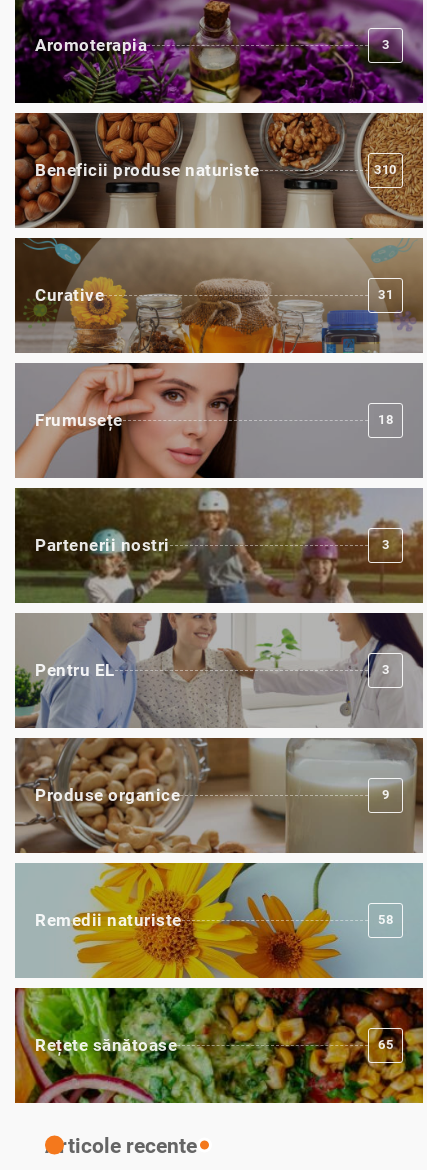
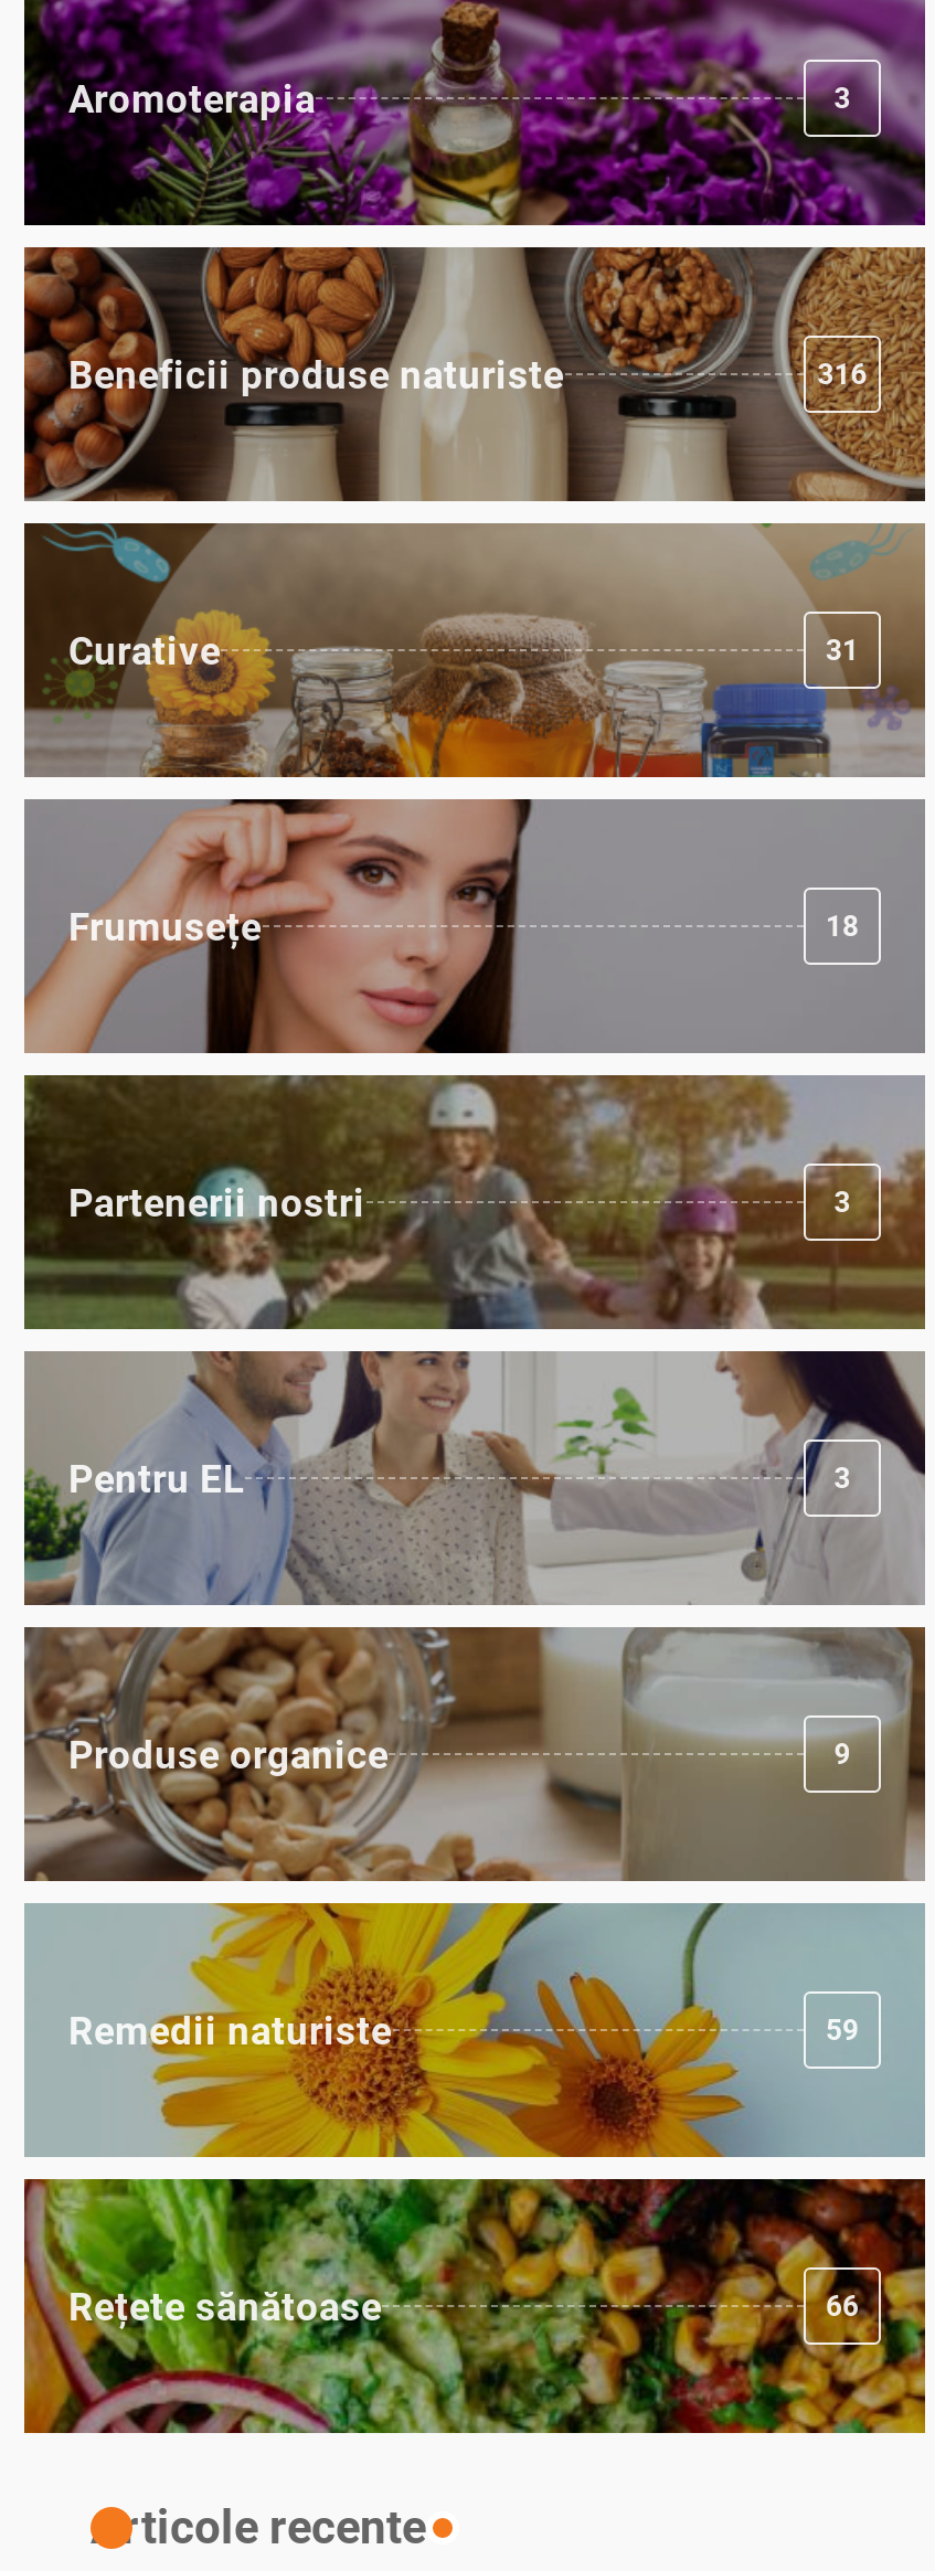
[374,162,397,177] 310 -> [817,358,867,391] 316
[378,912,393,927] 58 -> [826,2014,859,2047] 59
[378,1037,393,1052] 65 -> [826,2290,859,2323] 66

